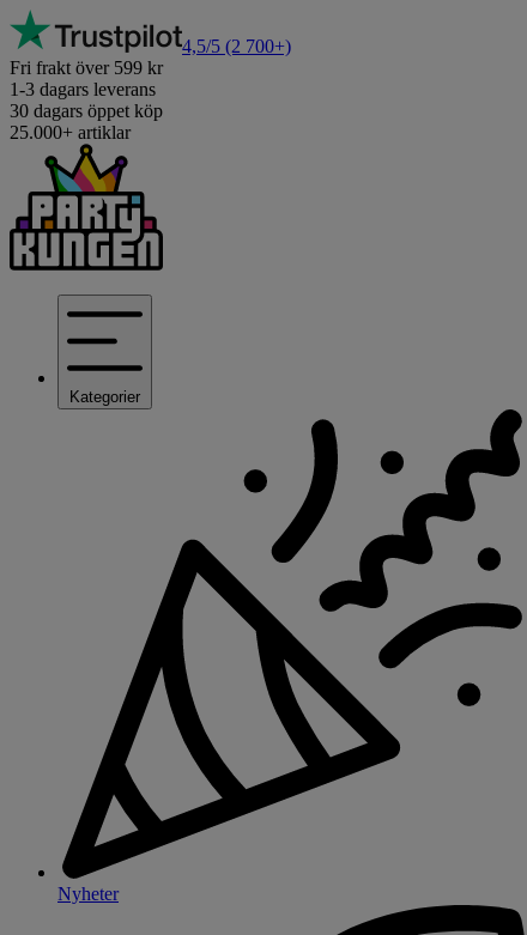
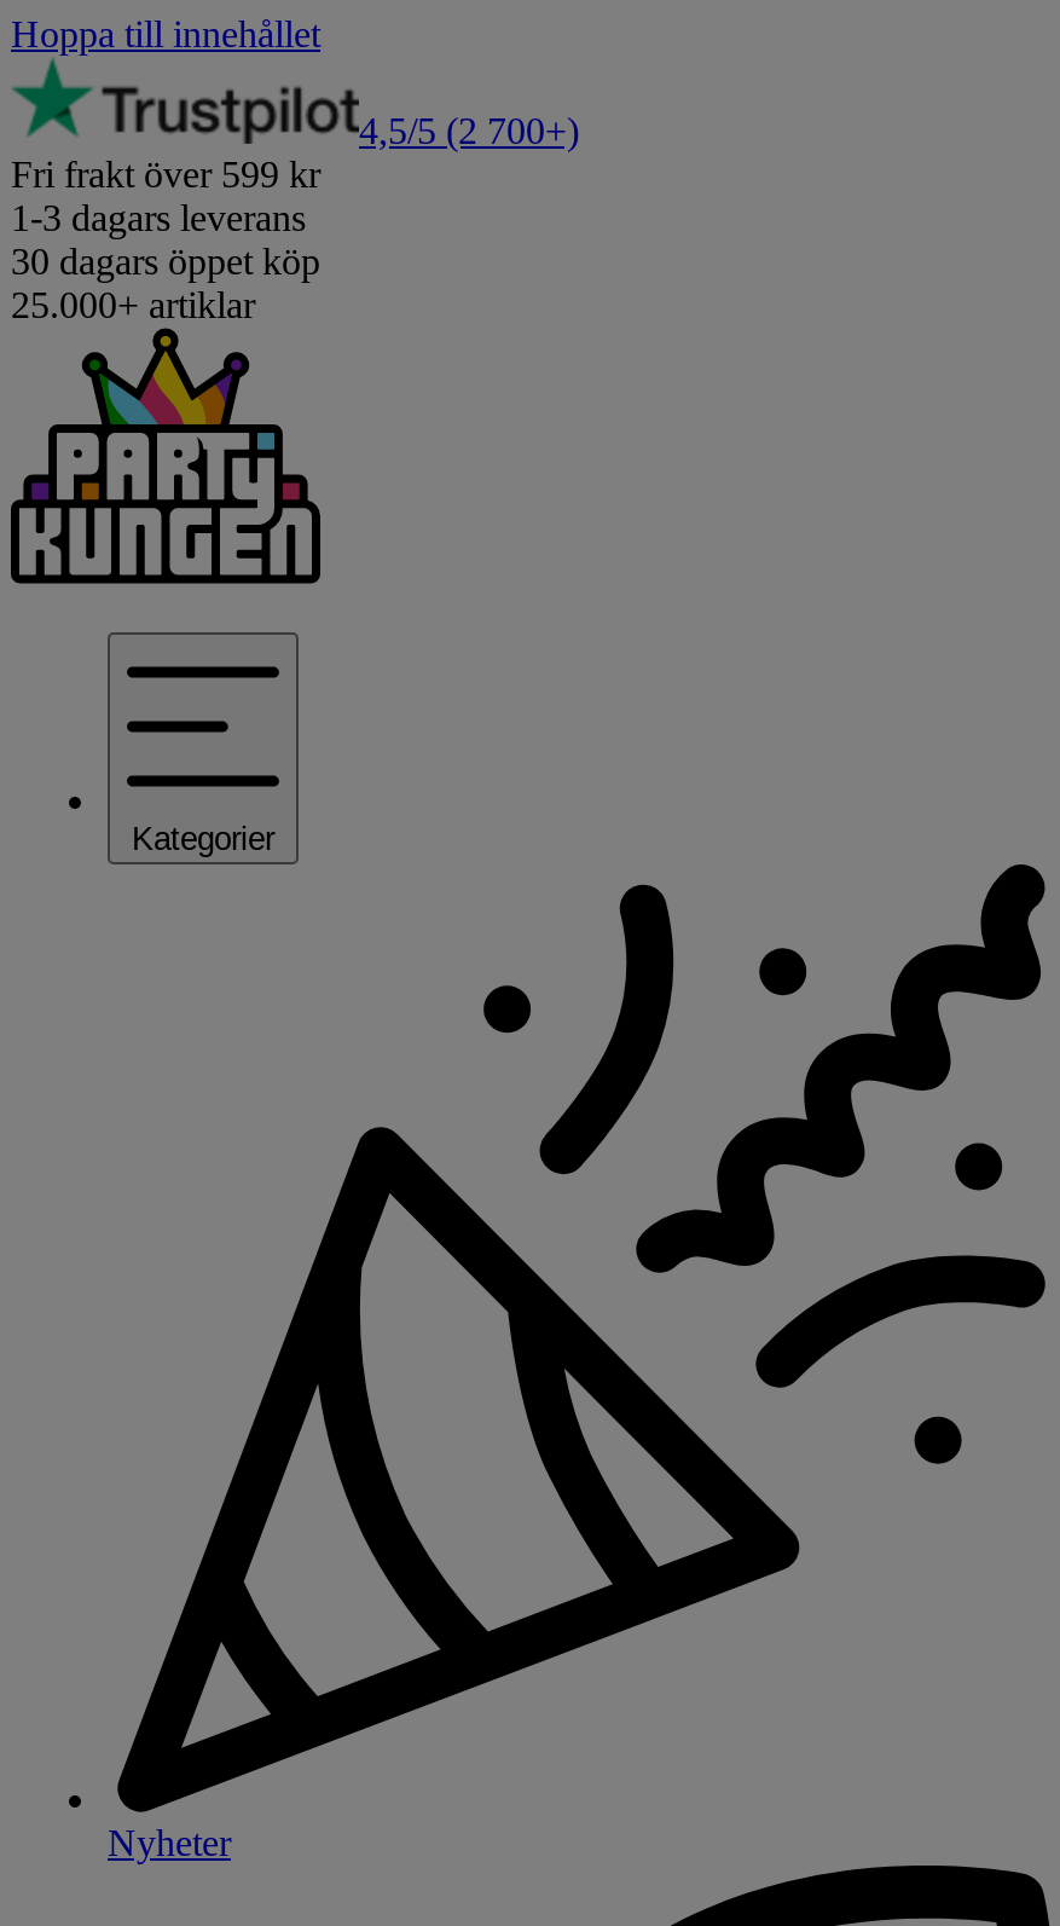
none -> [11,13,320,54] Hoppa till innehållet

